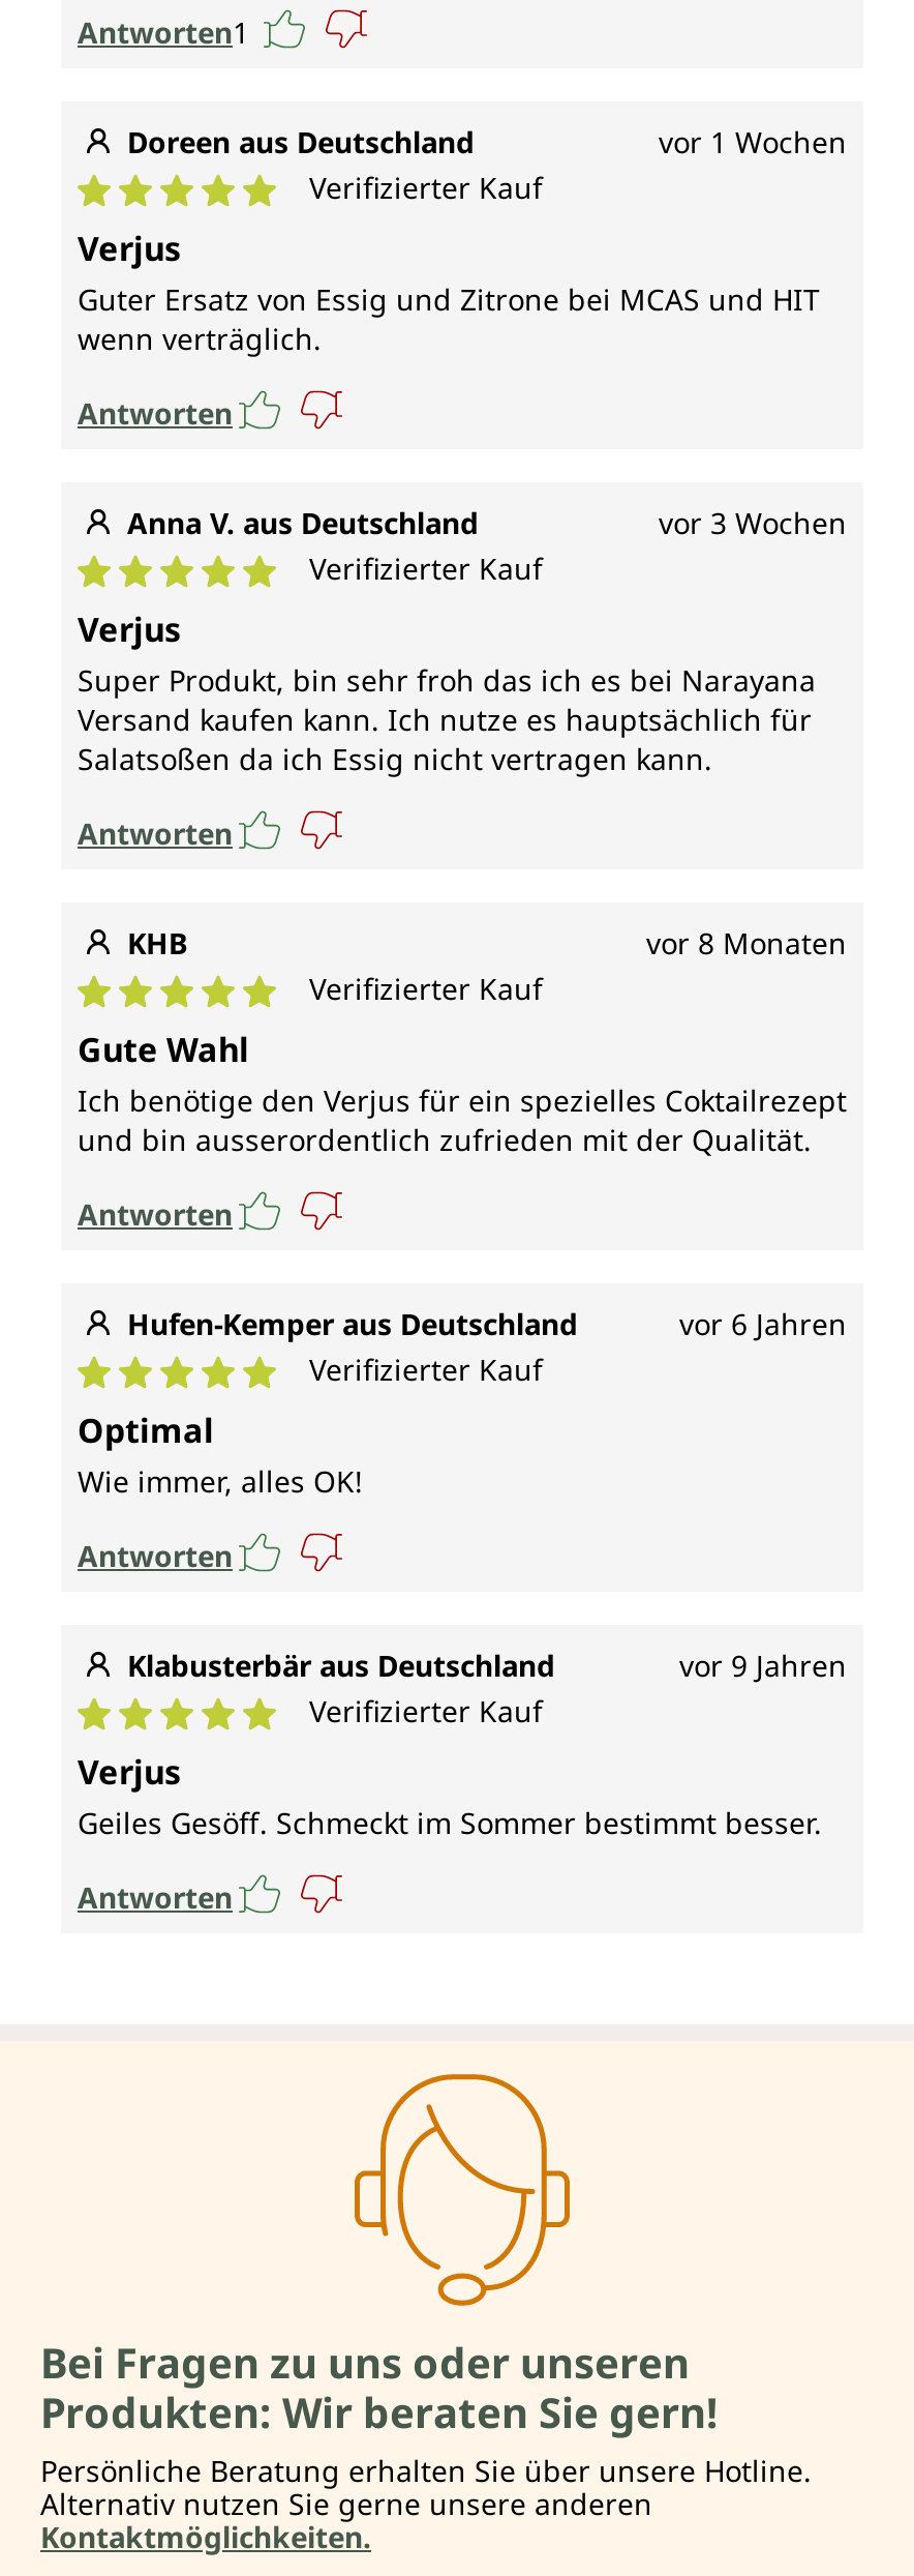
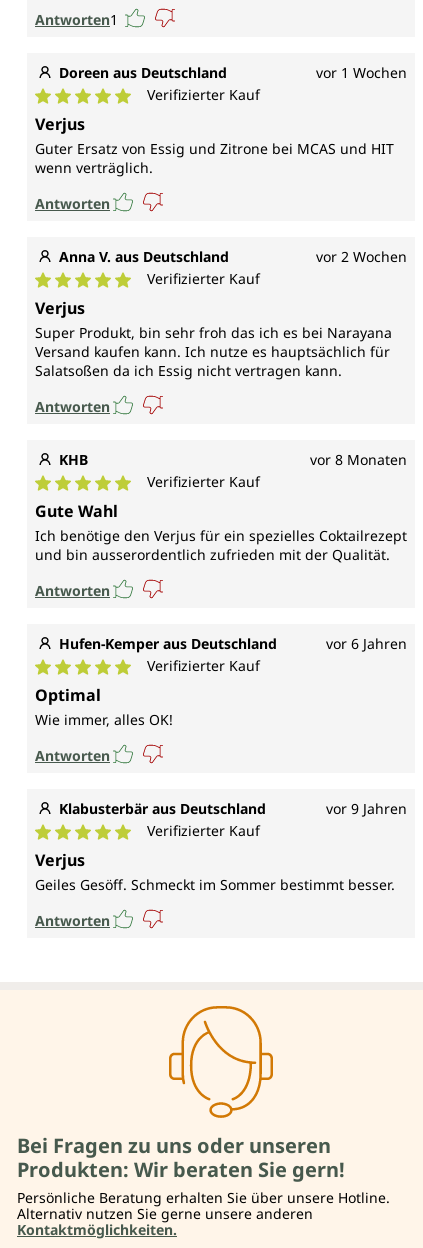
[659,503,847,543] vor 3 Wochen -> [316,247,407,266] vor 2 Wochen

